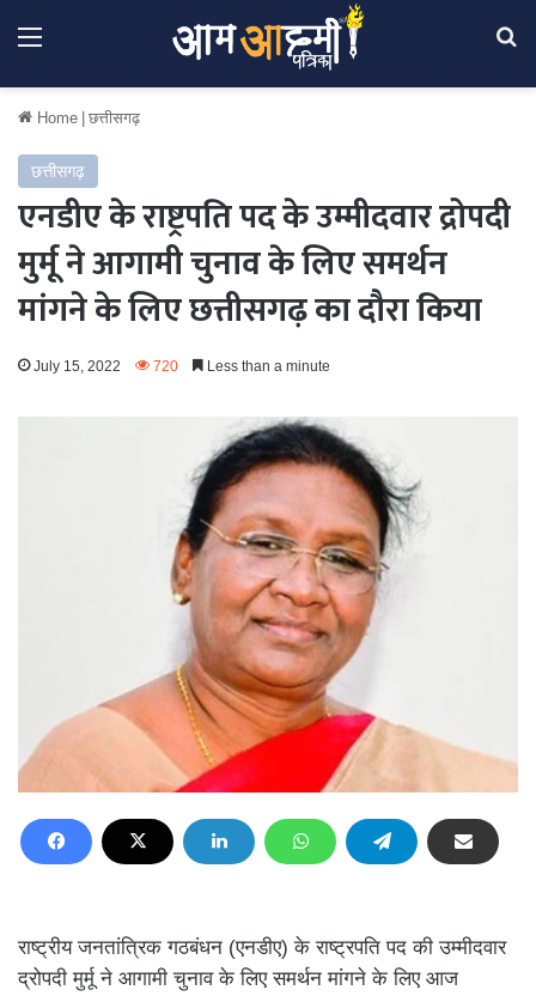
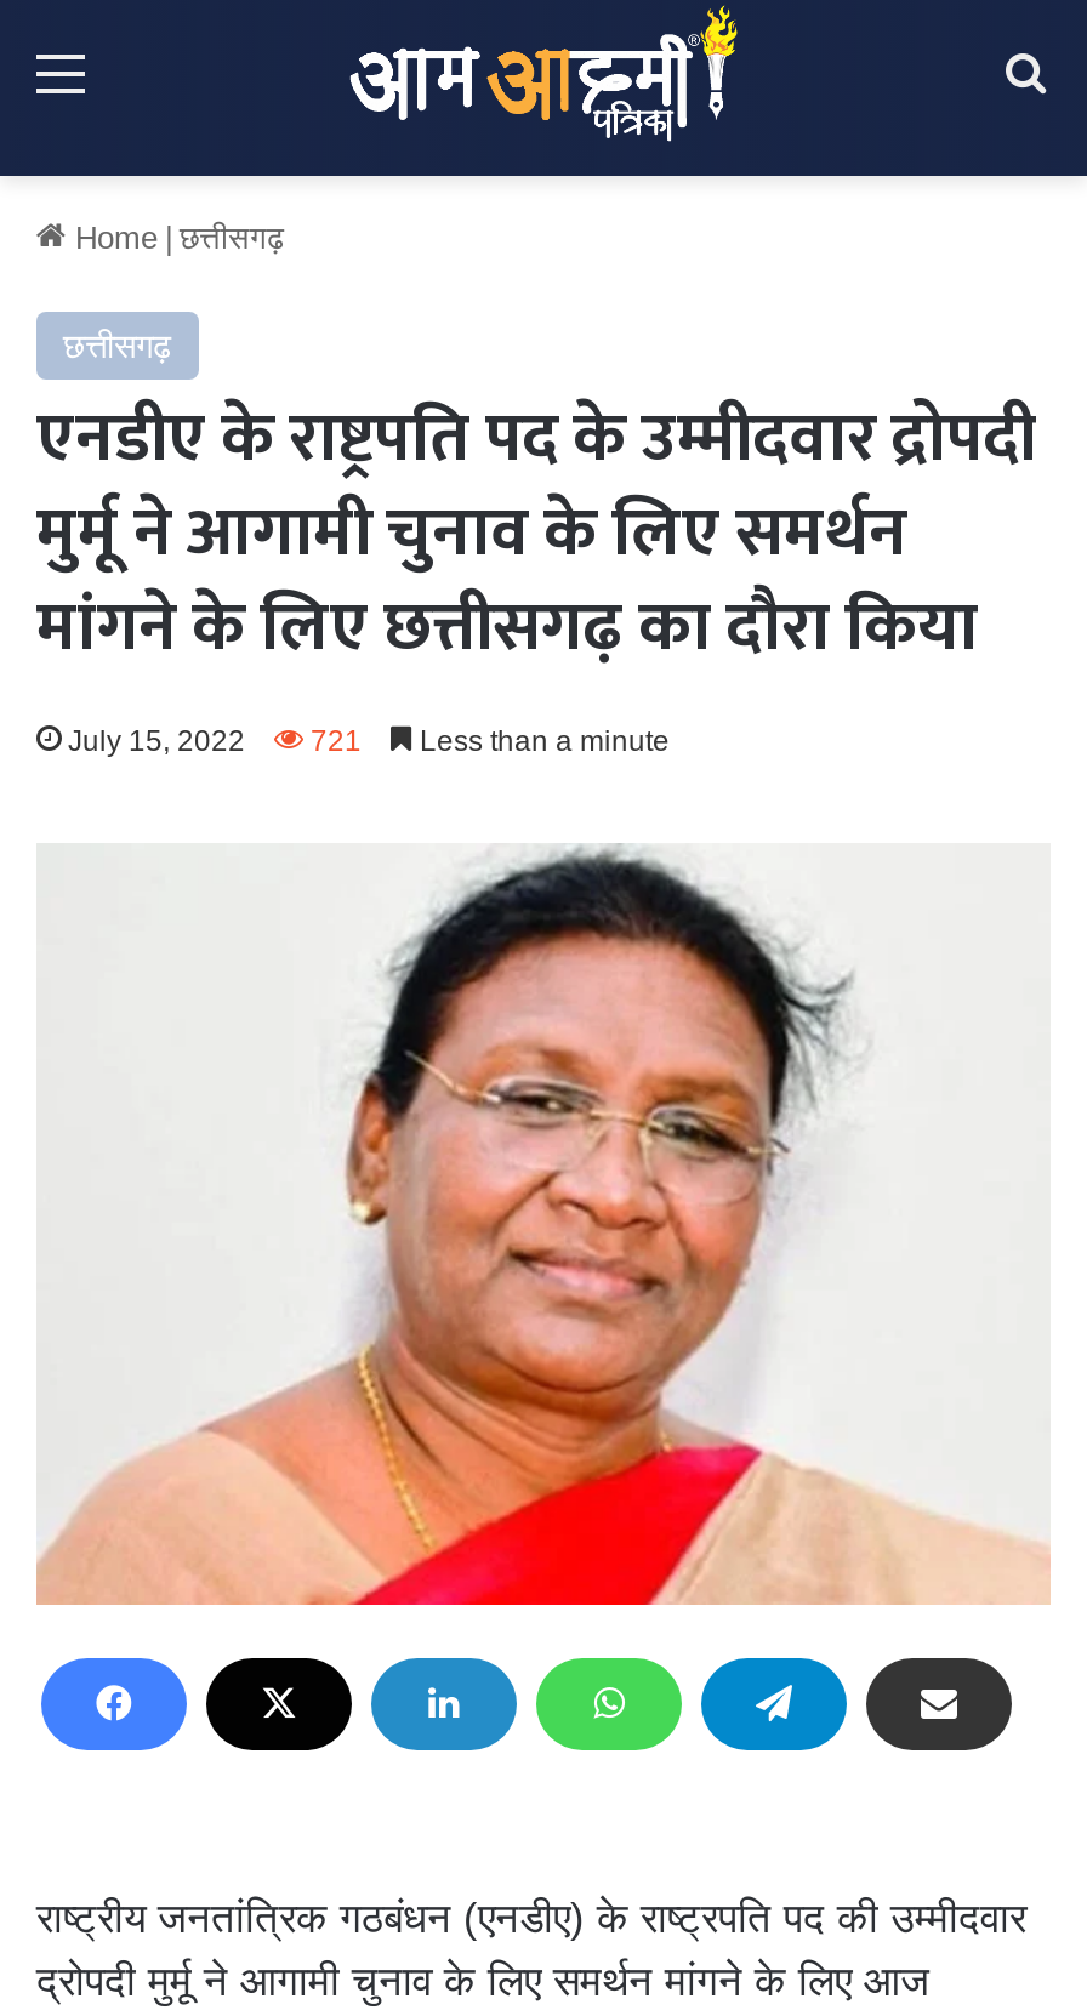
[33,358,330,375] July 15, 2022 720 Less than a minute -> [68,724,670,758] July 15, 2022 721 Less than a minute

